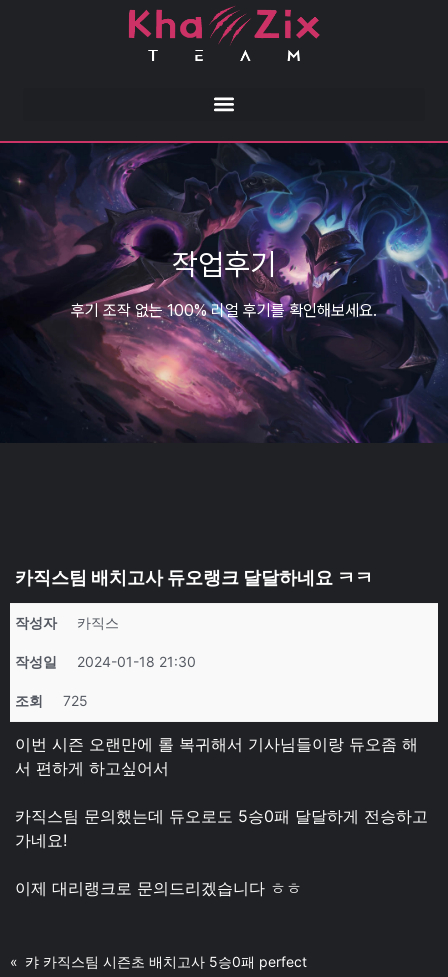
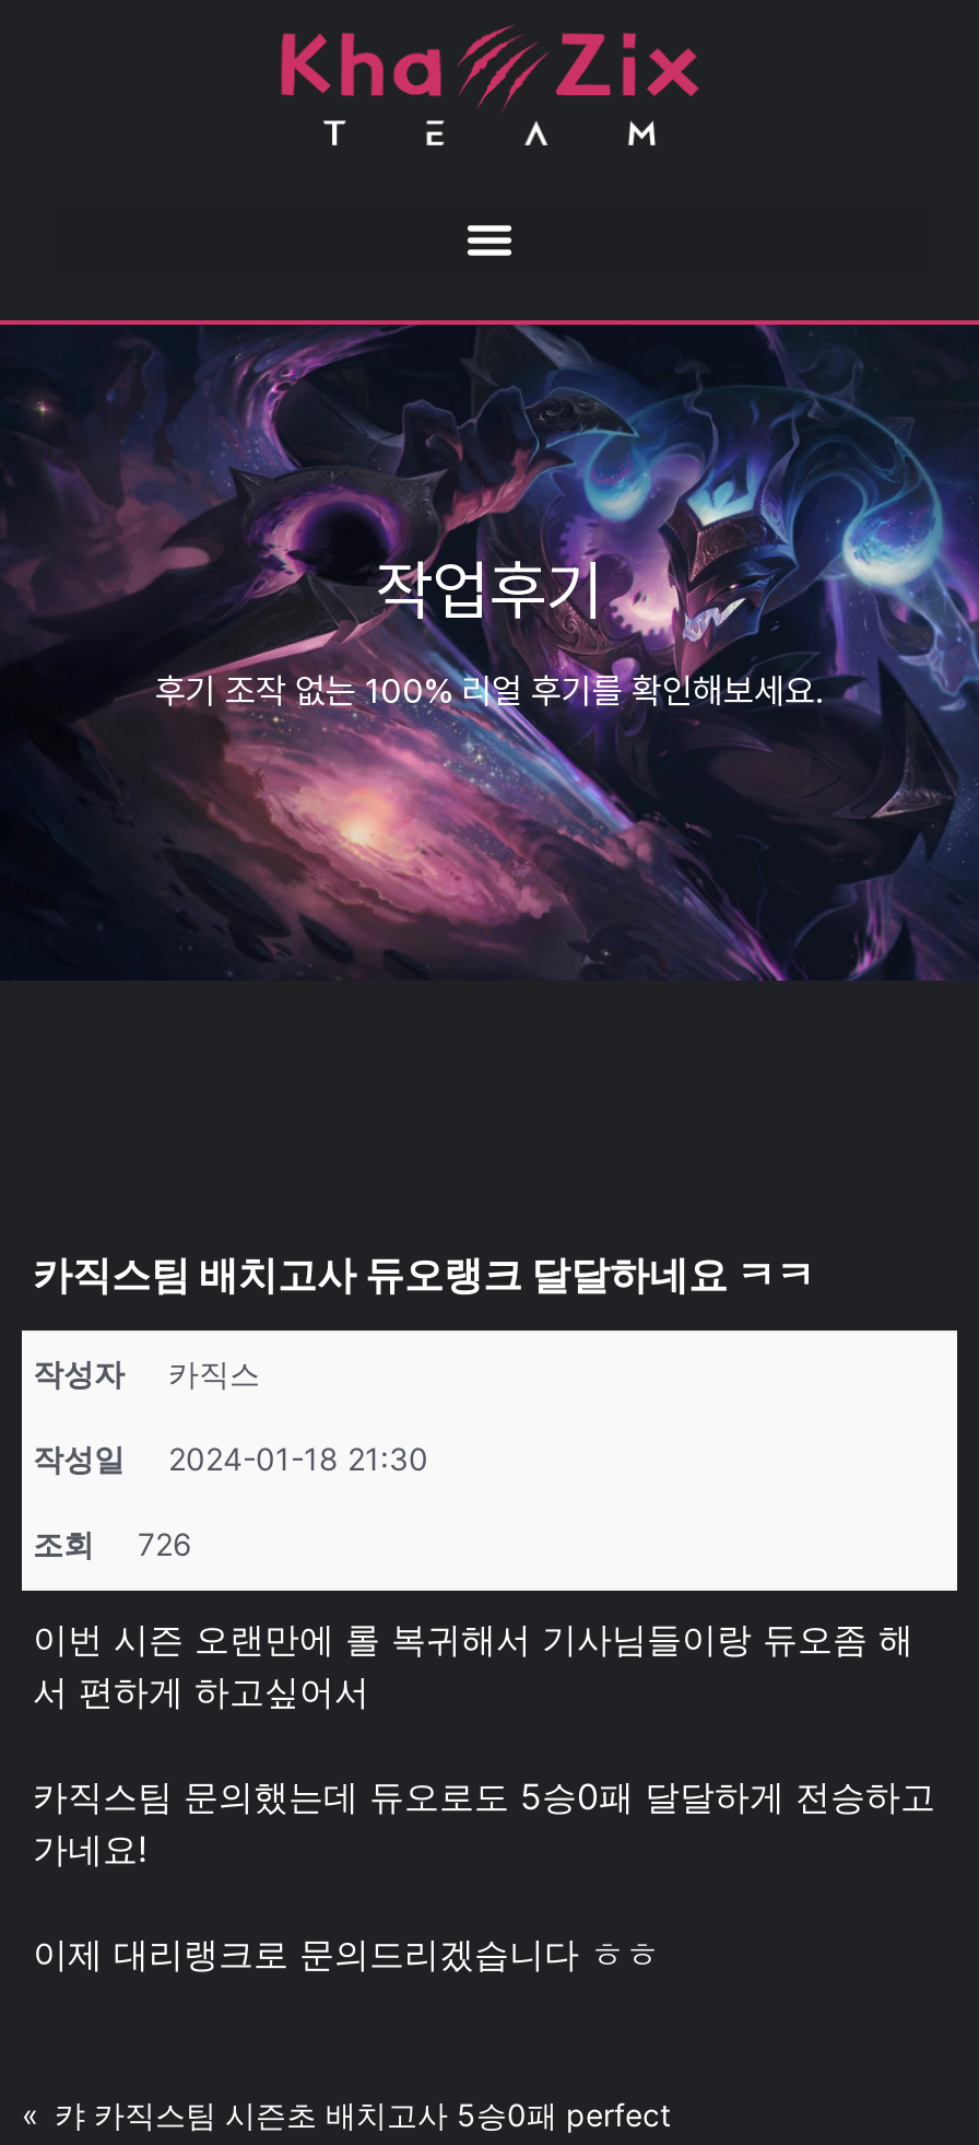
[15,692,88,709] 조회 725 -> [33,1525,192,1562] 조회 726

